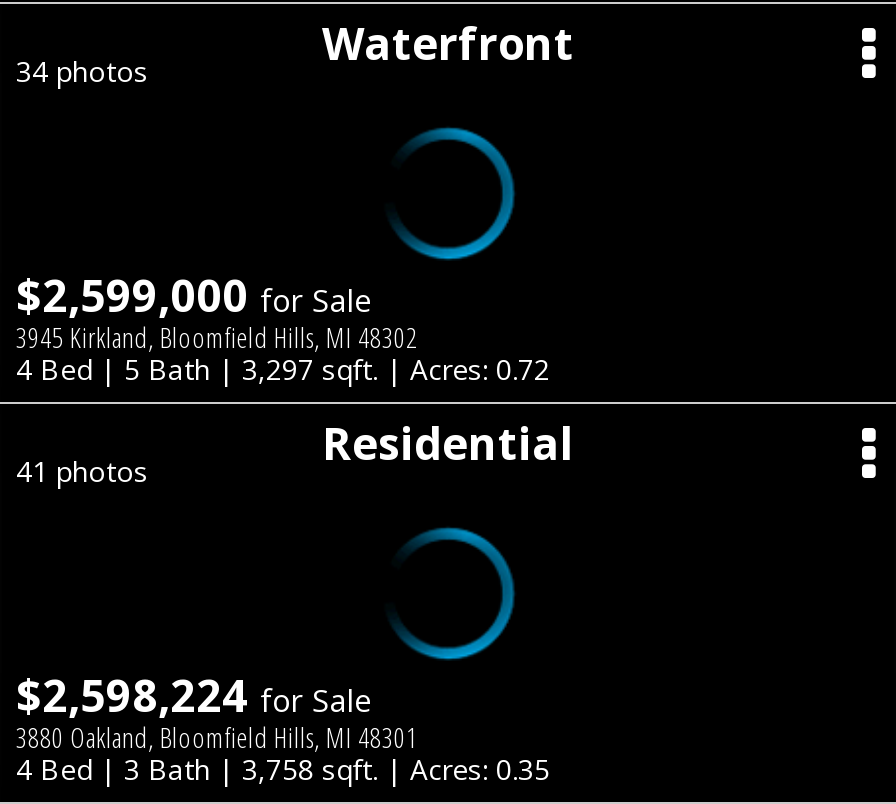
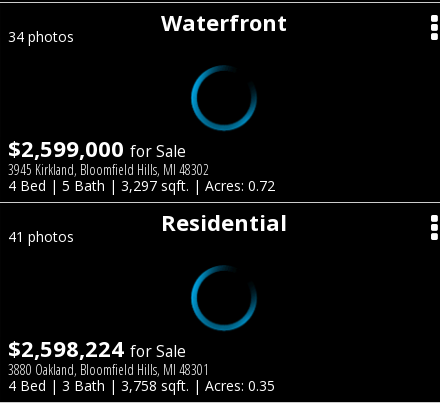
[382,126,514,258] [image] -> [190,65,256,129] [image]
[382,526,514,658] [image] -> [190,265,256,329] [image]

